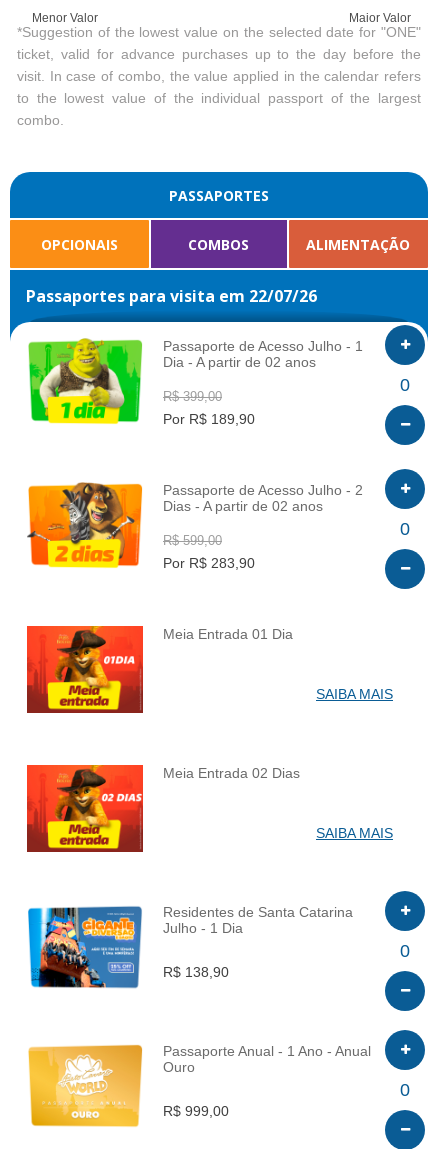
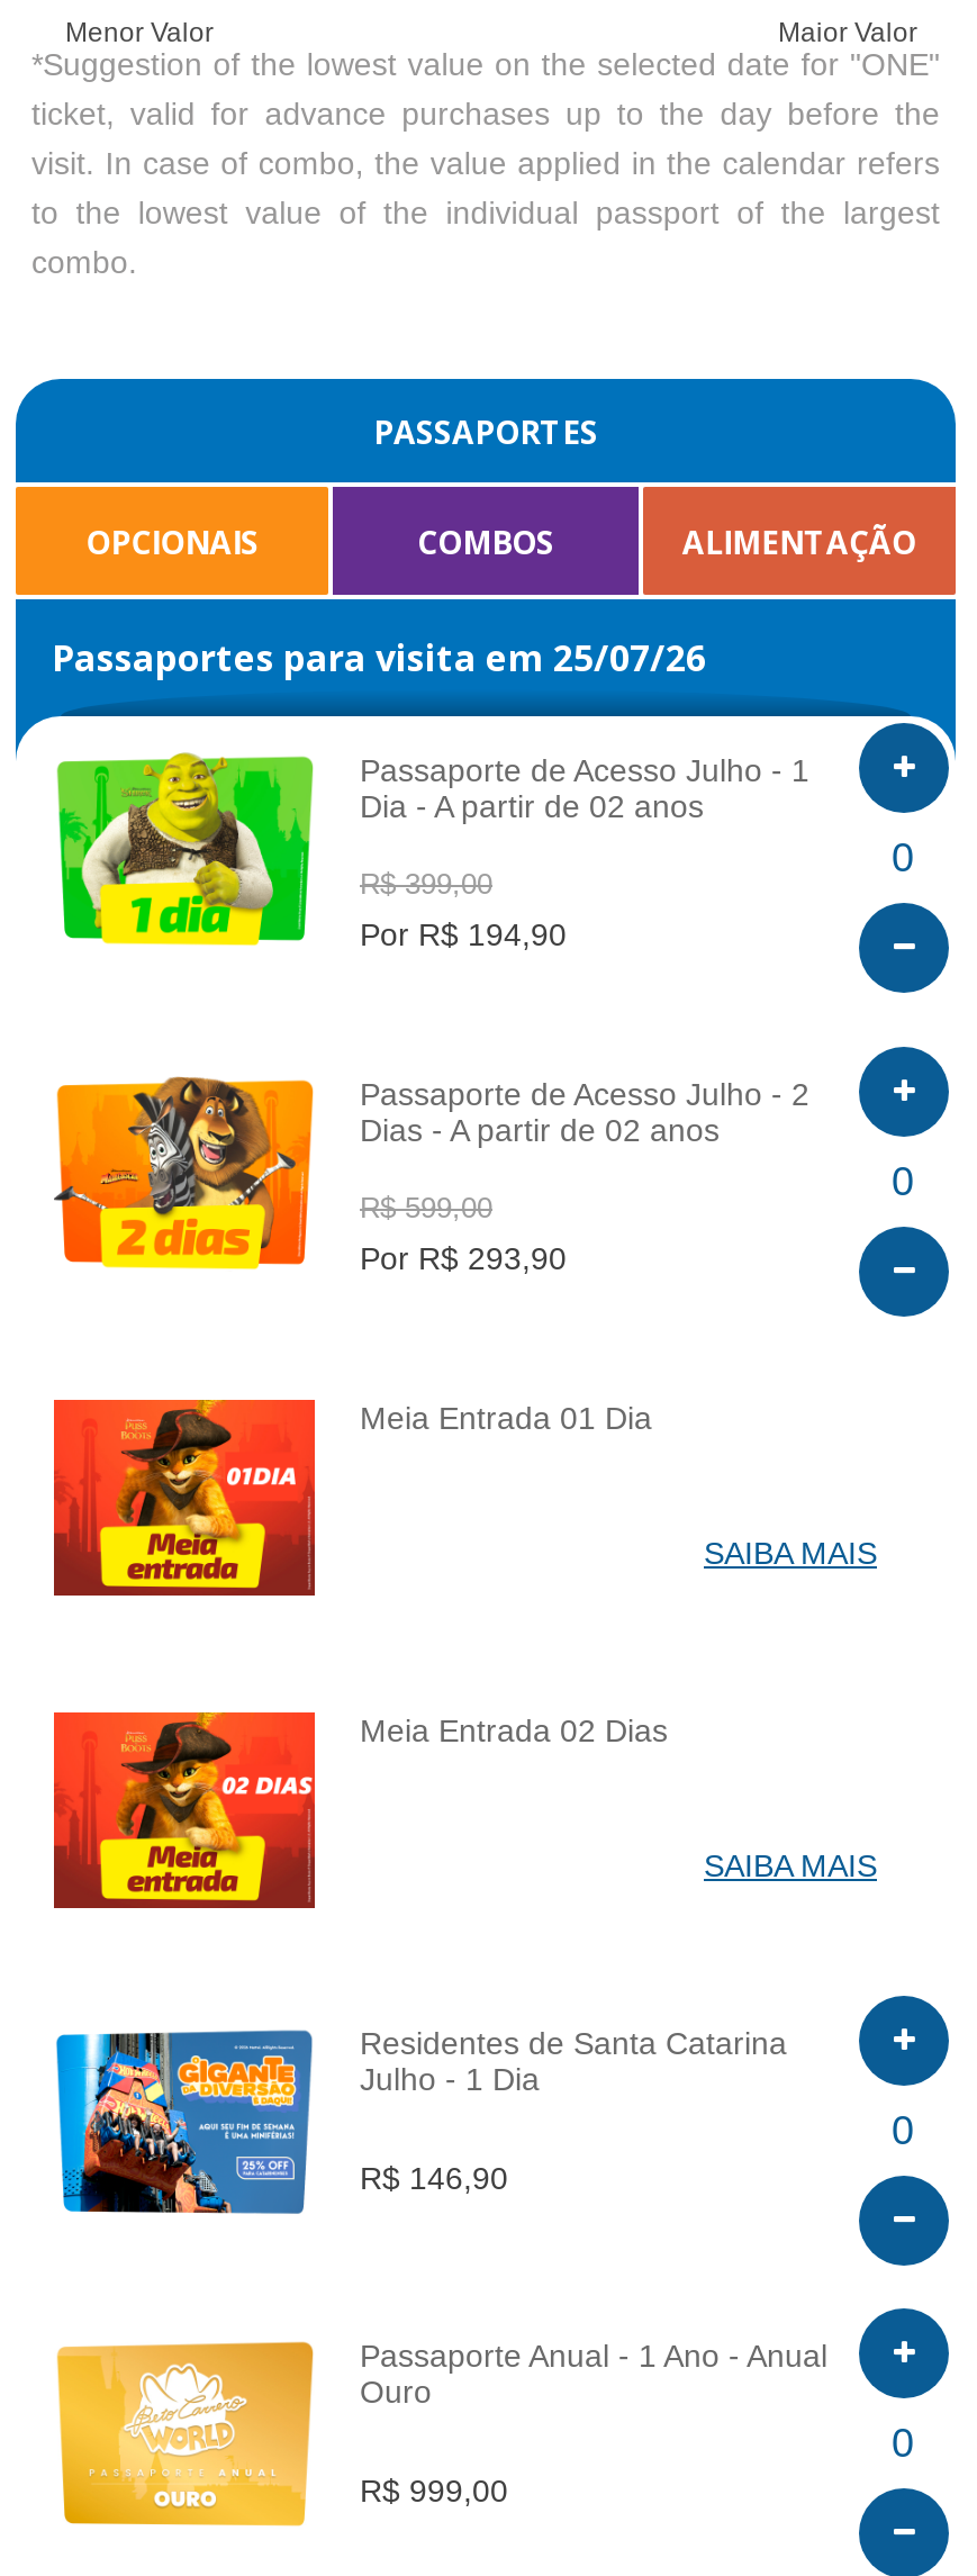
[26,285,317,307] Passaportes para visita em 22/07/26 -> [52,633,706,683] Passaportes para visita em 25/07/26
[163,411,255,427] Por R$ 189,90 -> [360,916,567,952] Por R$ 194,90
[163,555,255,571] Por R$ 283,90 -> [360,1240,567,1276] Por R$ 293,90
[163,963,229,979] R$ 138,90 -> [360,2159,508,2195] R$ 146,90

